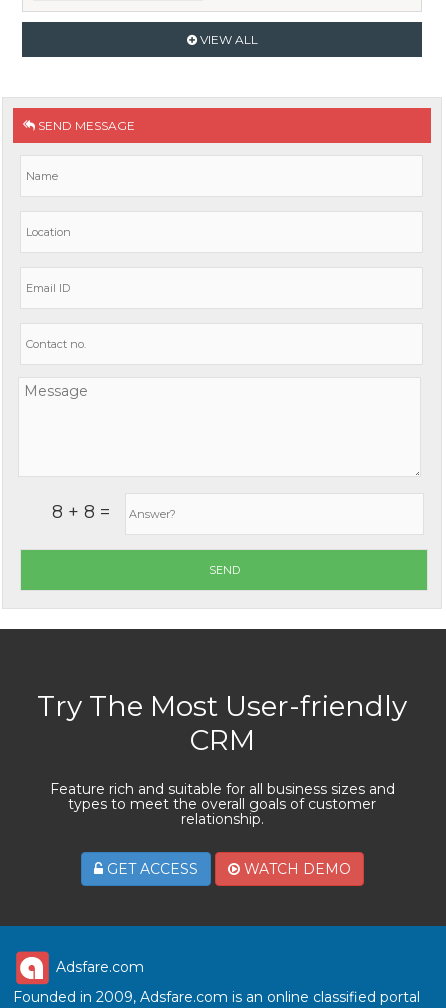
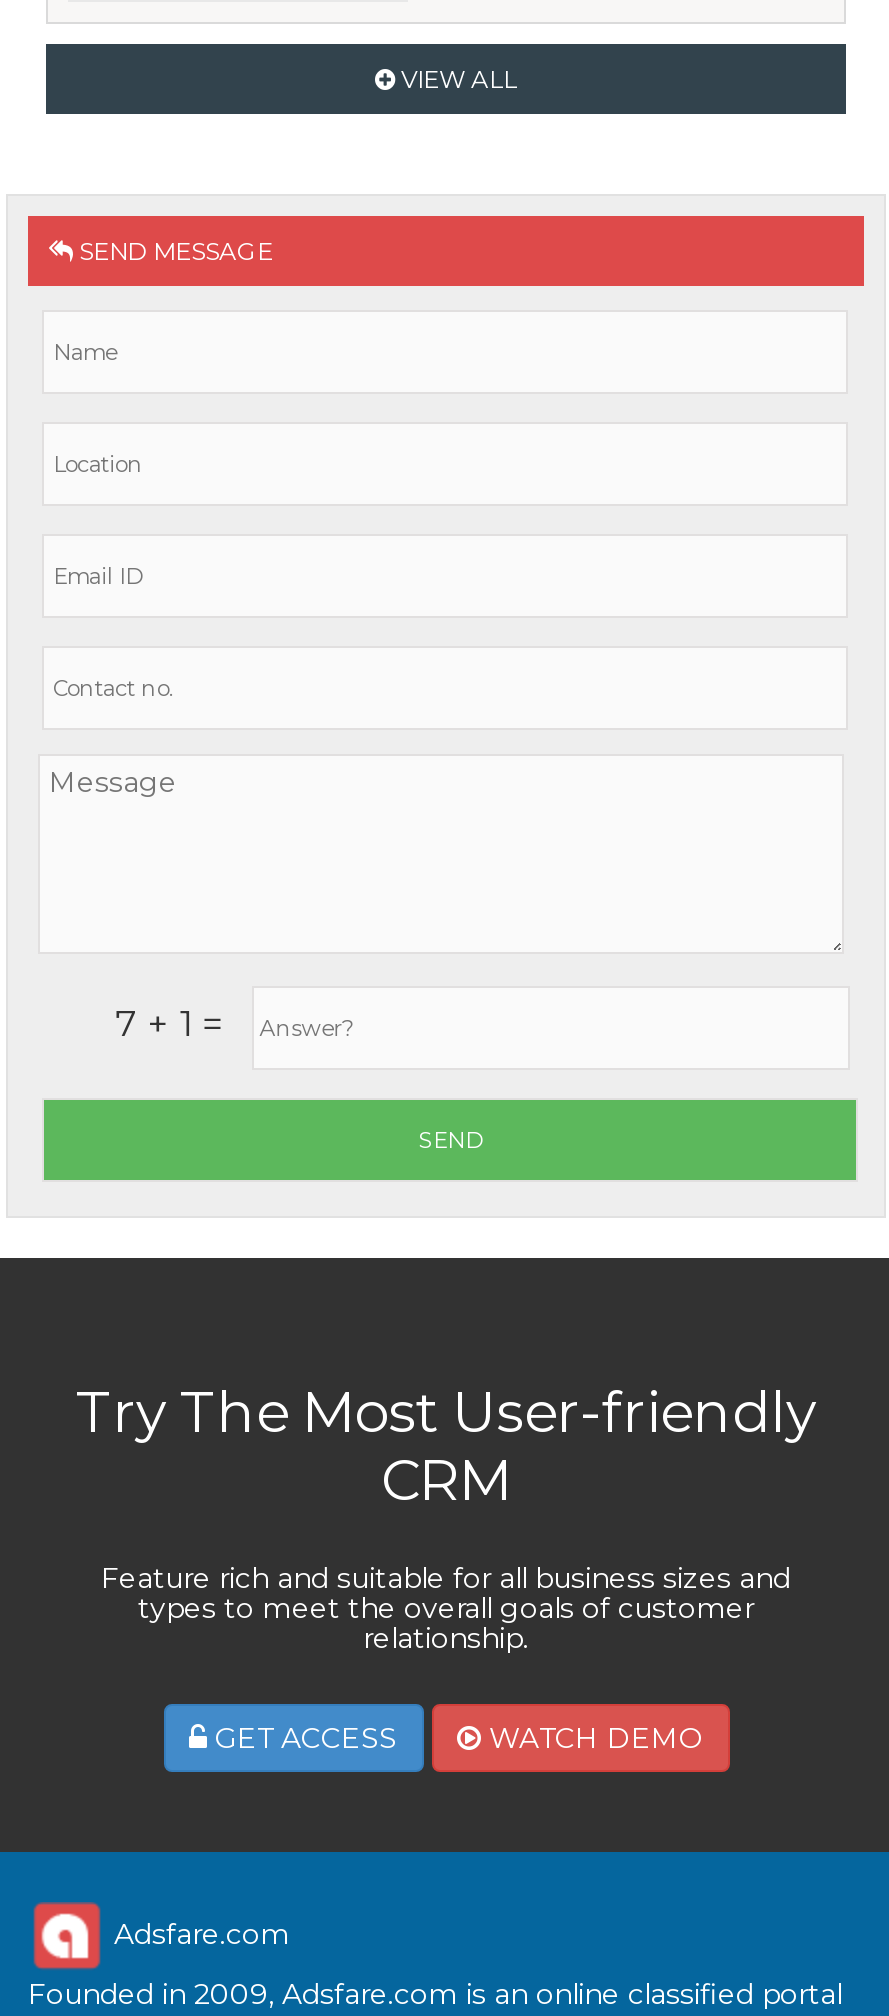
[52,501,110,523] 8 + 8 = -> [115,1001,221,1045] 7 + 1 =

